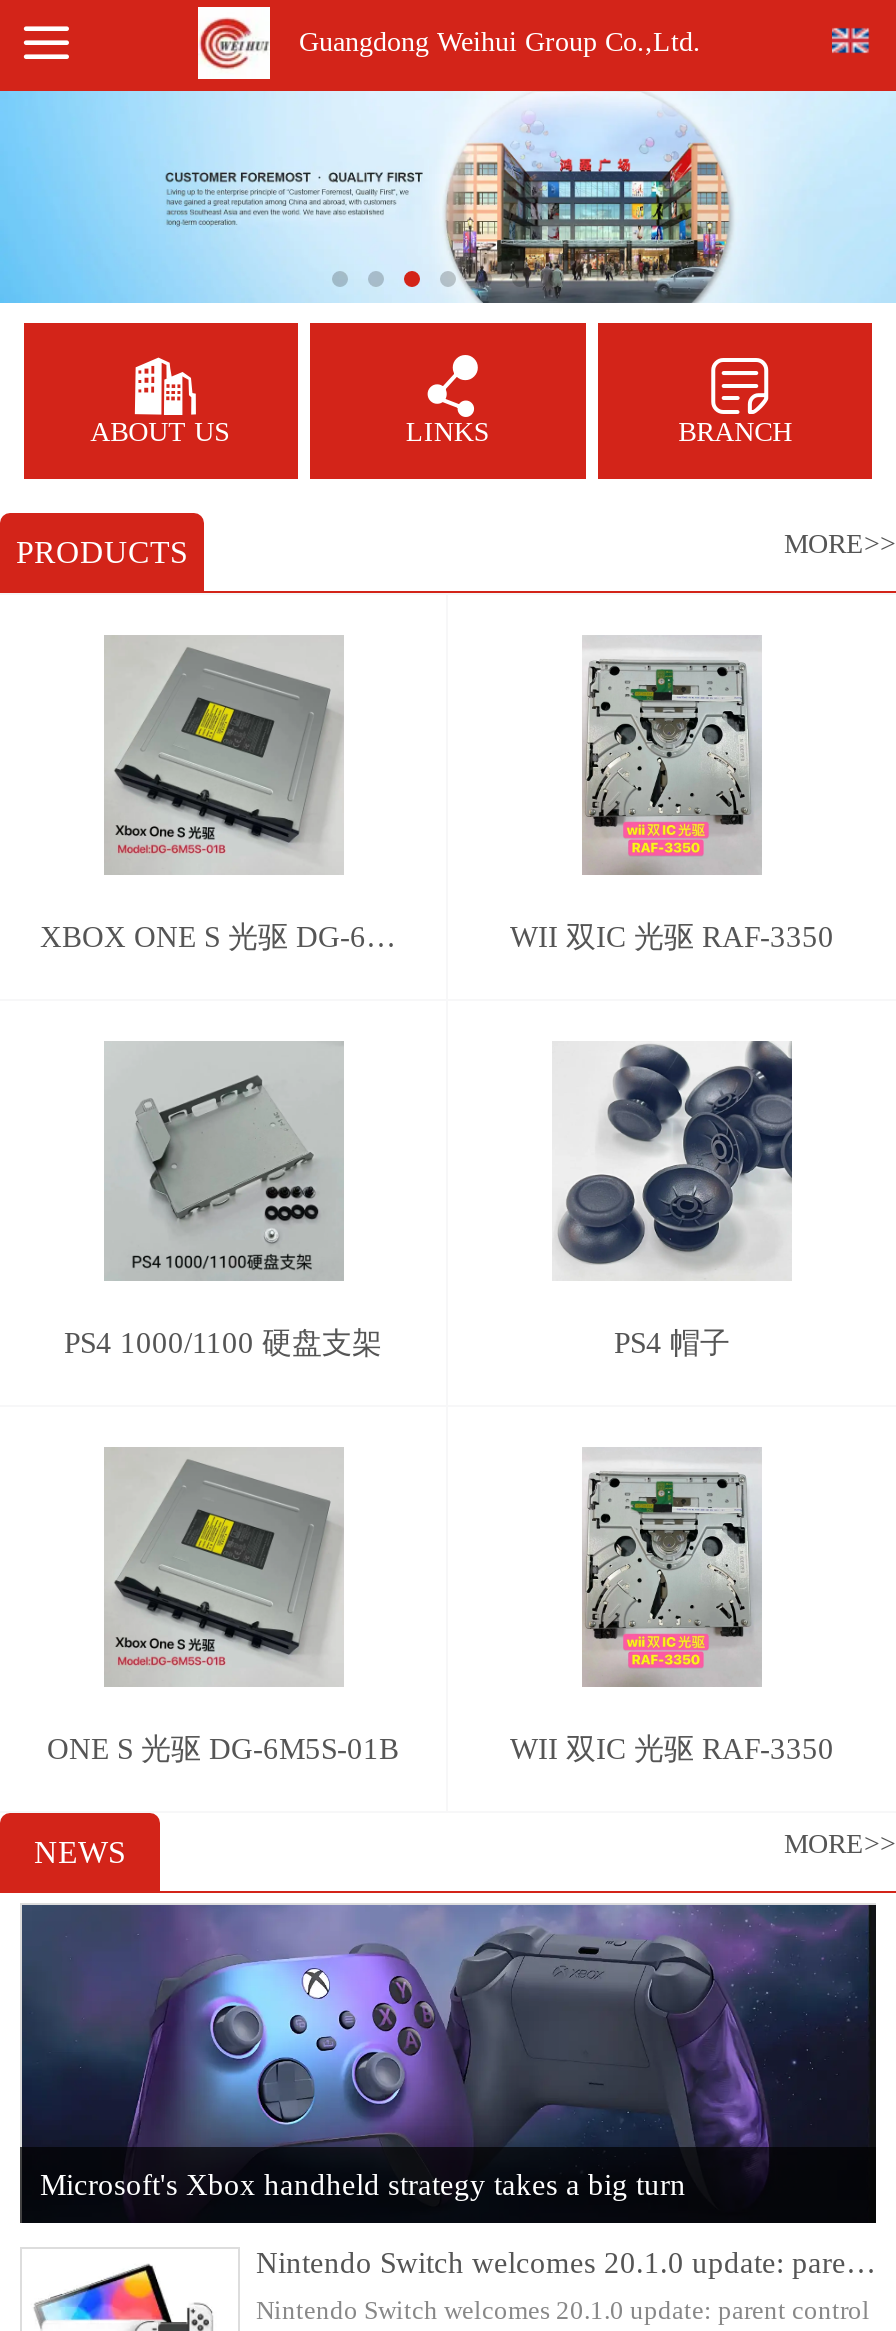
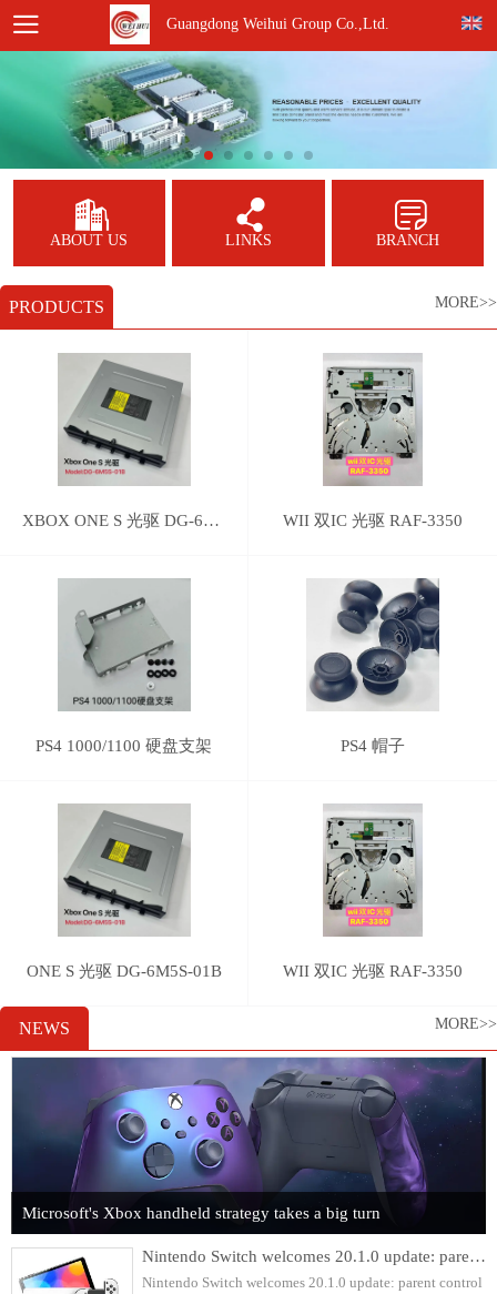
[6,91,818,305] [image] -> [3,51,454,170] [image]

